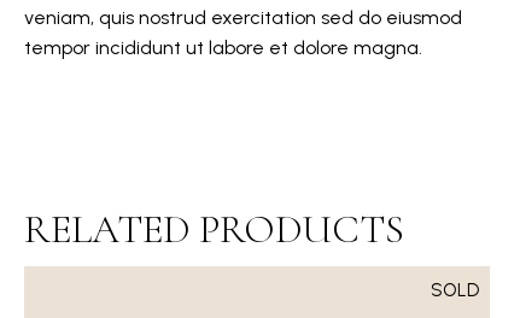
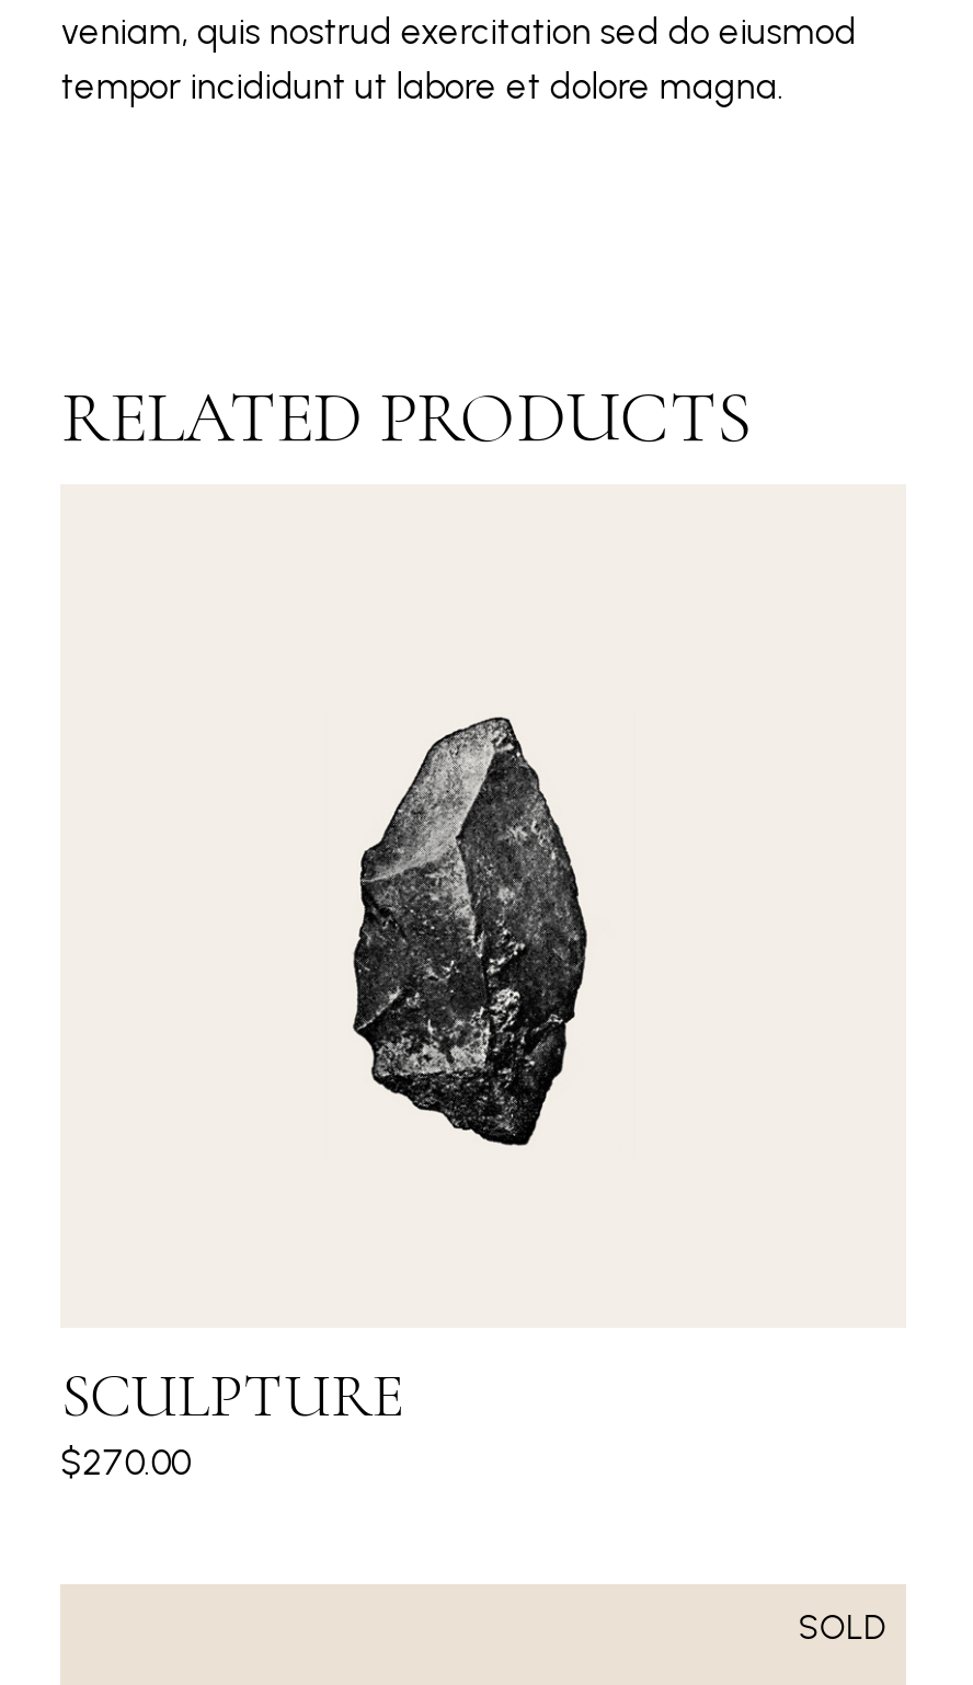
none -> [61,1359,405,1484] SCULPTURE | $270.00
none -> [352,714,588,1146] [image]

